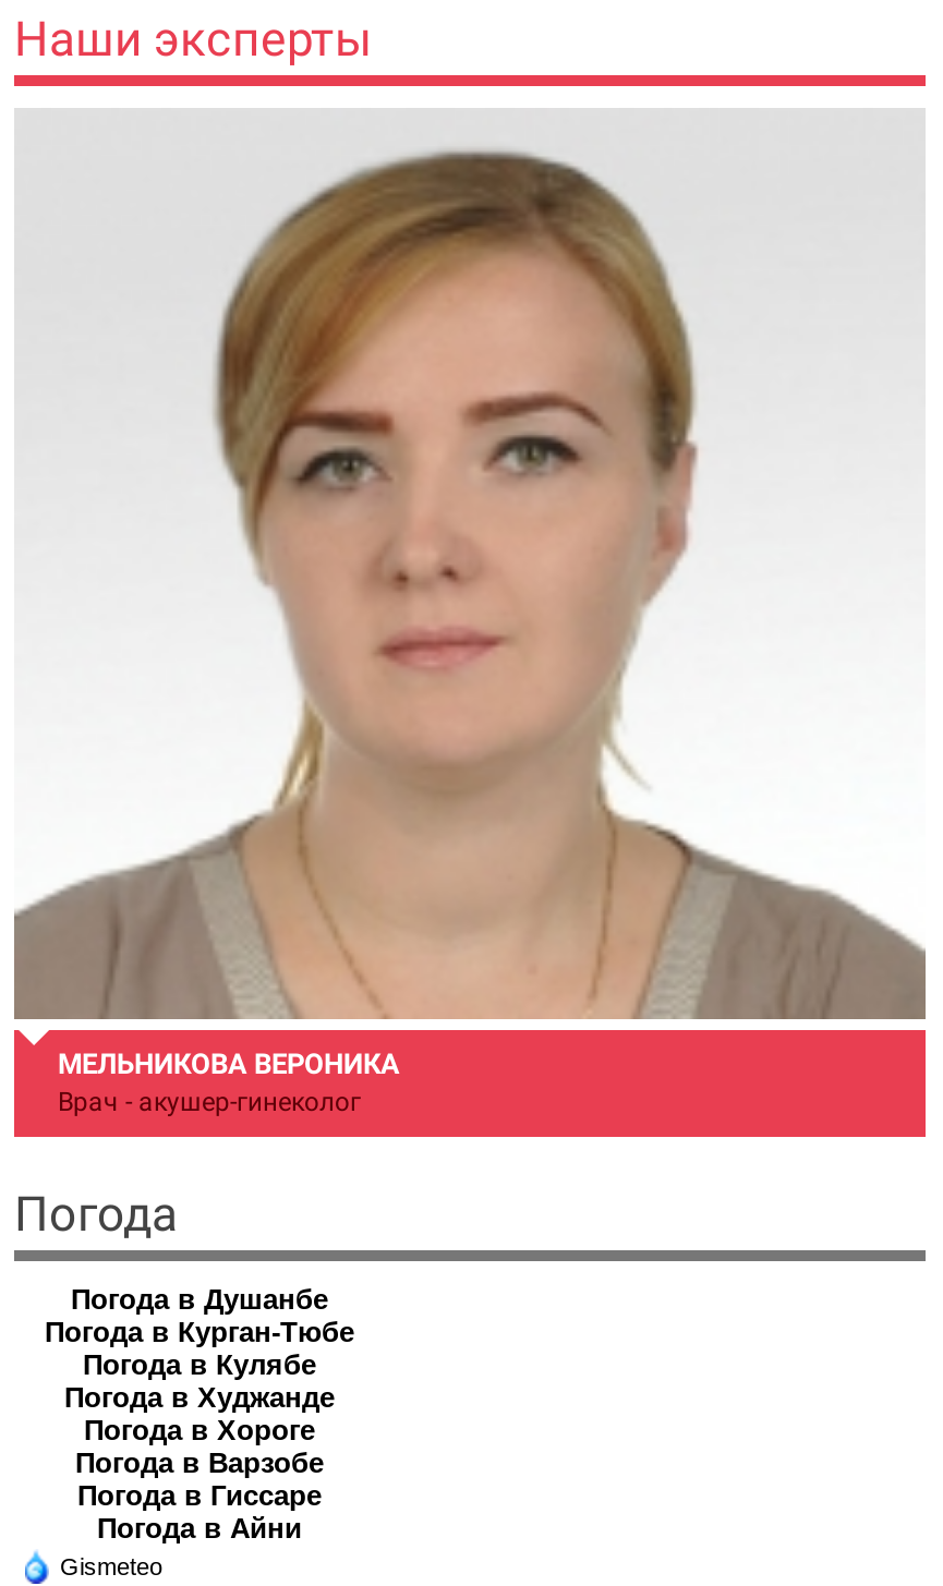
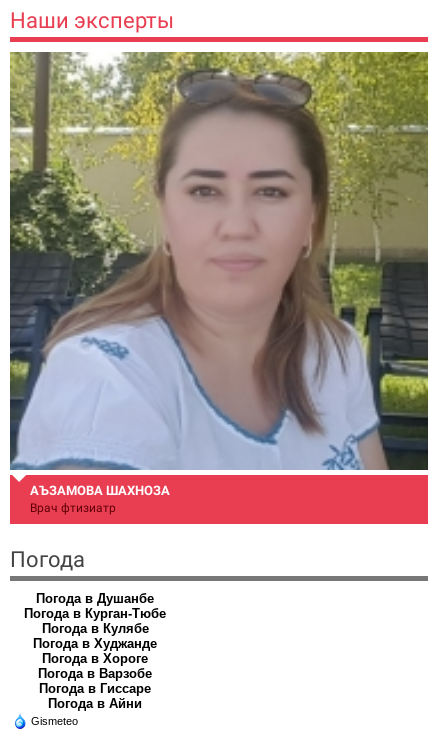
[12,108,928,1117] [image] | МЕЛЬНИКОВА ВЕРОНИКА | Врач - акушер-гинеколог -> [9,51,429,515] [image] | АЪЗАМОВА ШАХНОЗА | Врач фтизиатр

